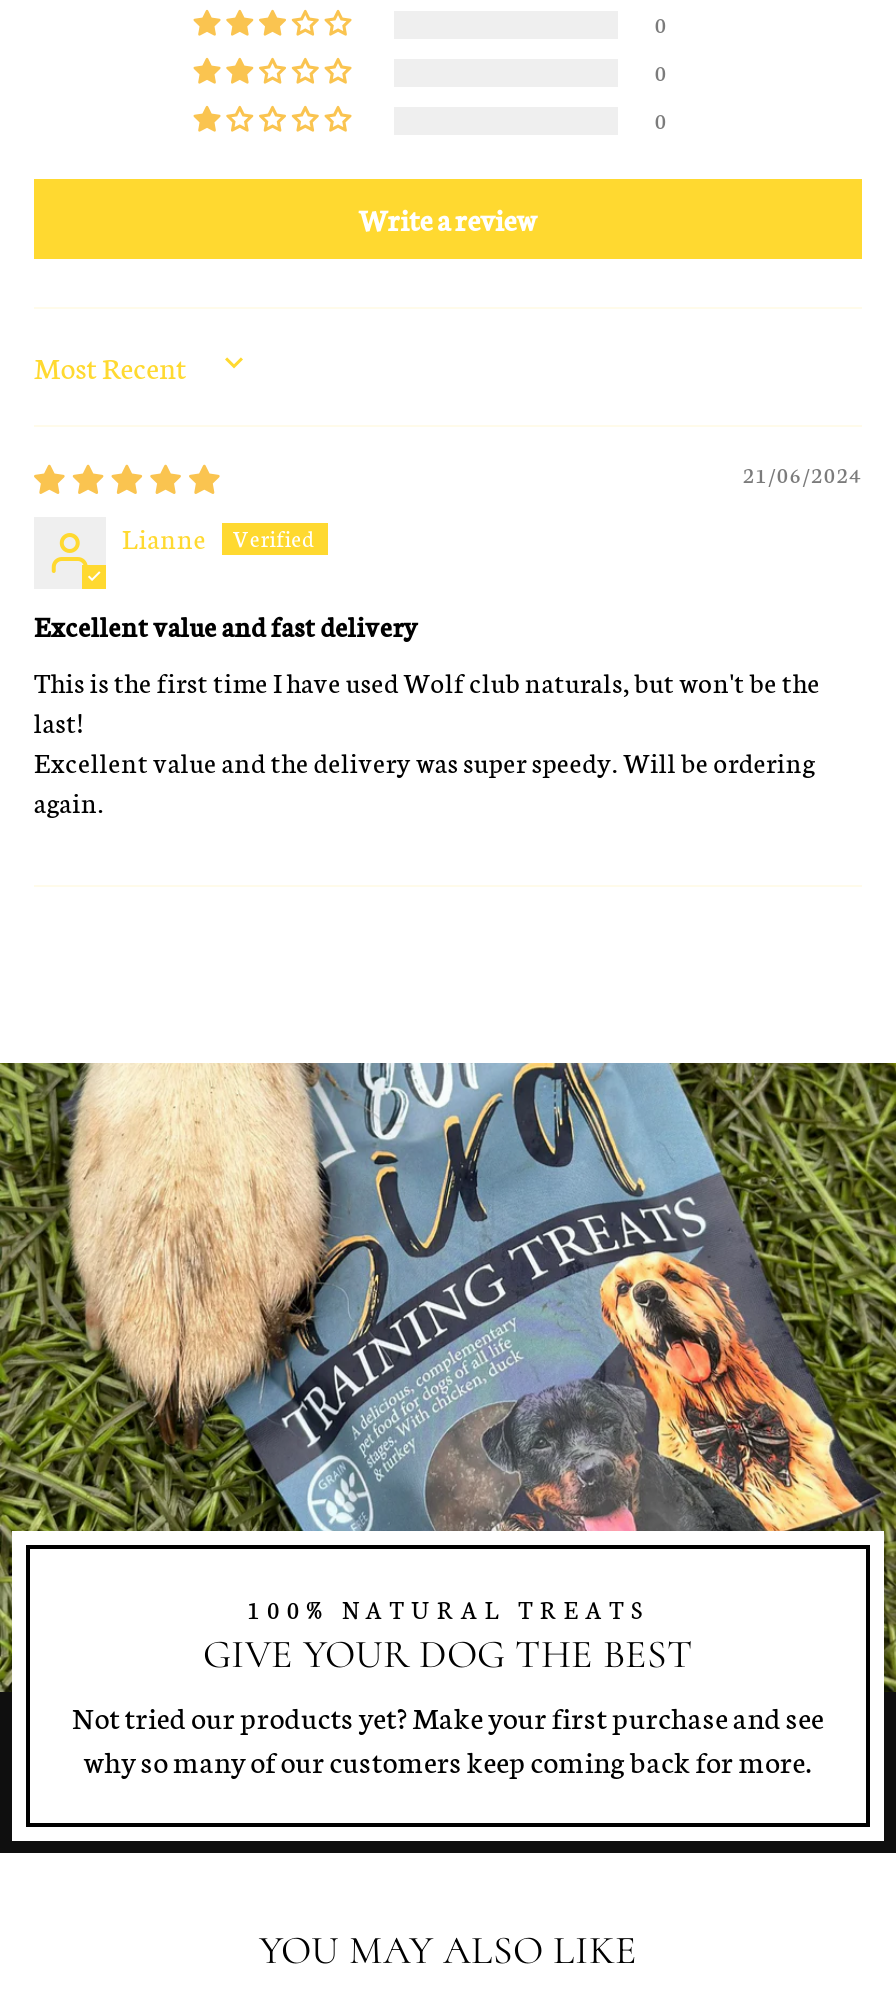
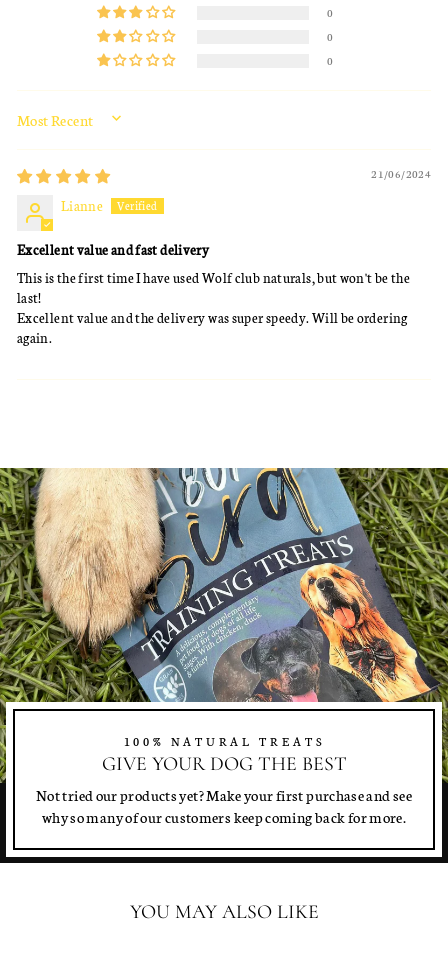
[359,199,537,239] Write a review -> none

